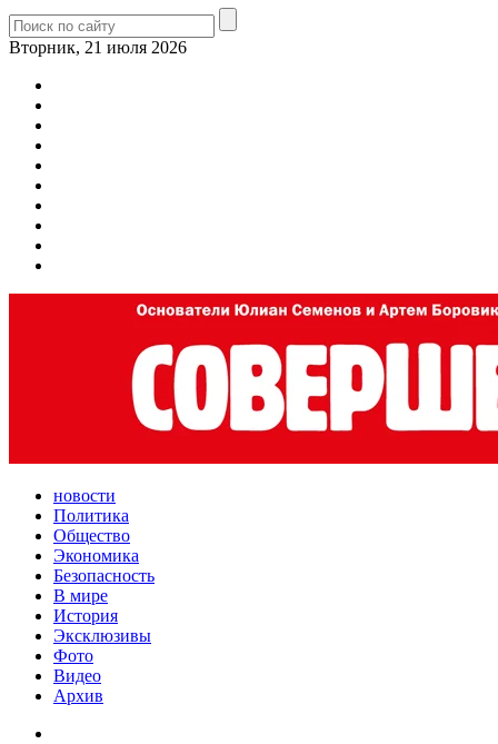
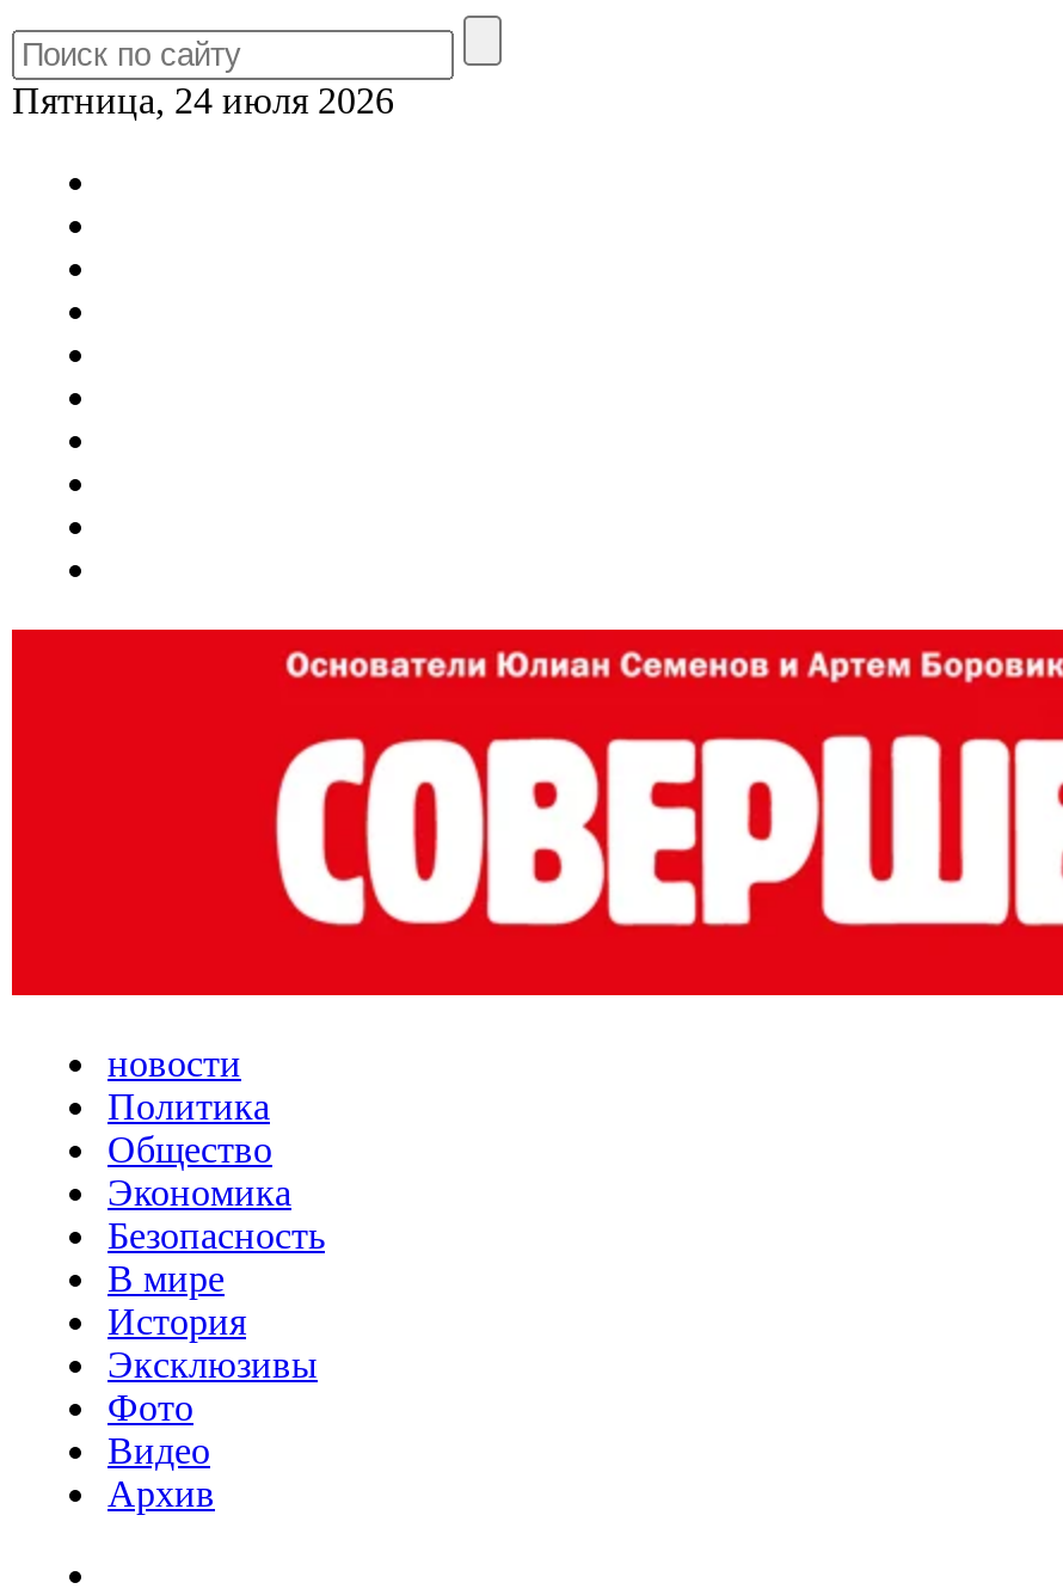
[9,38,187,57] Вторник, 21 июля 2026 -> [12,80,394,121] Пятница, 24 июля 2026

